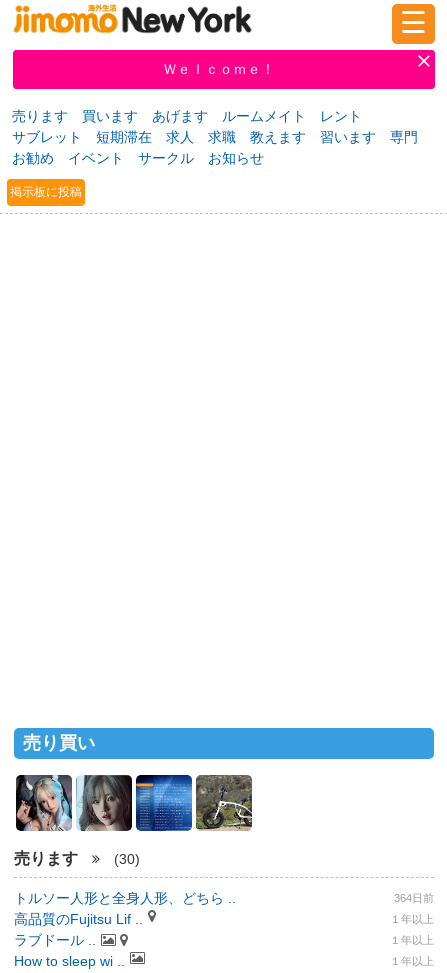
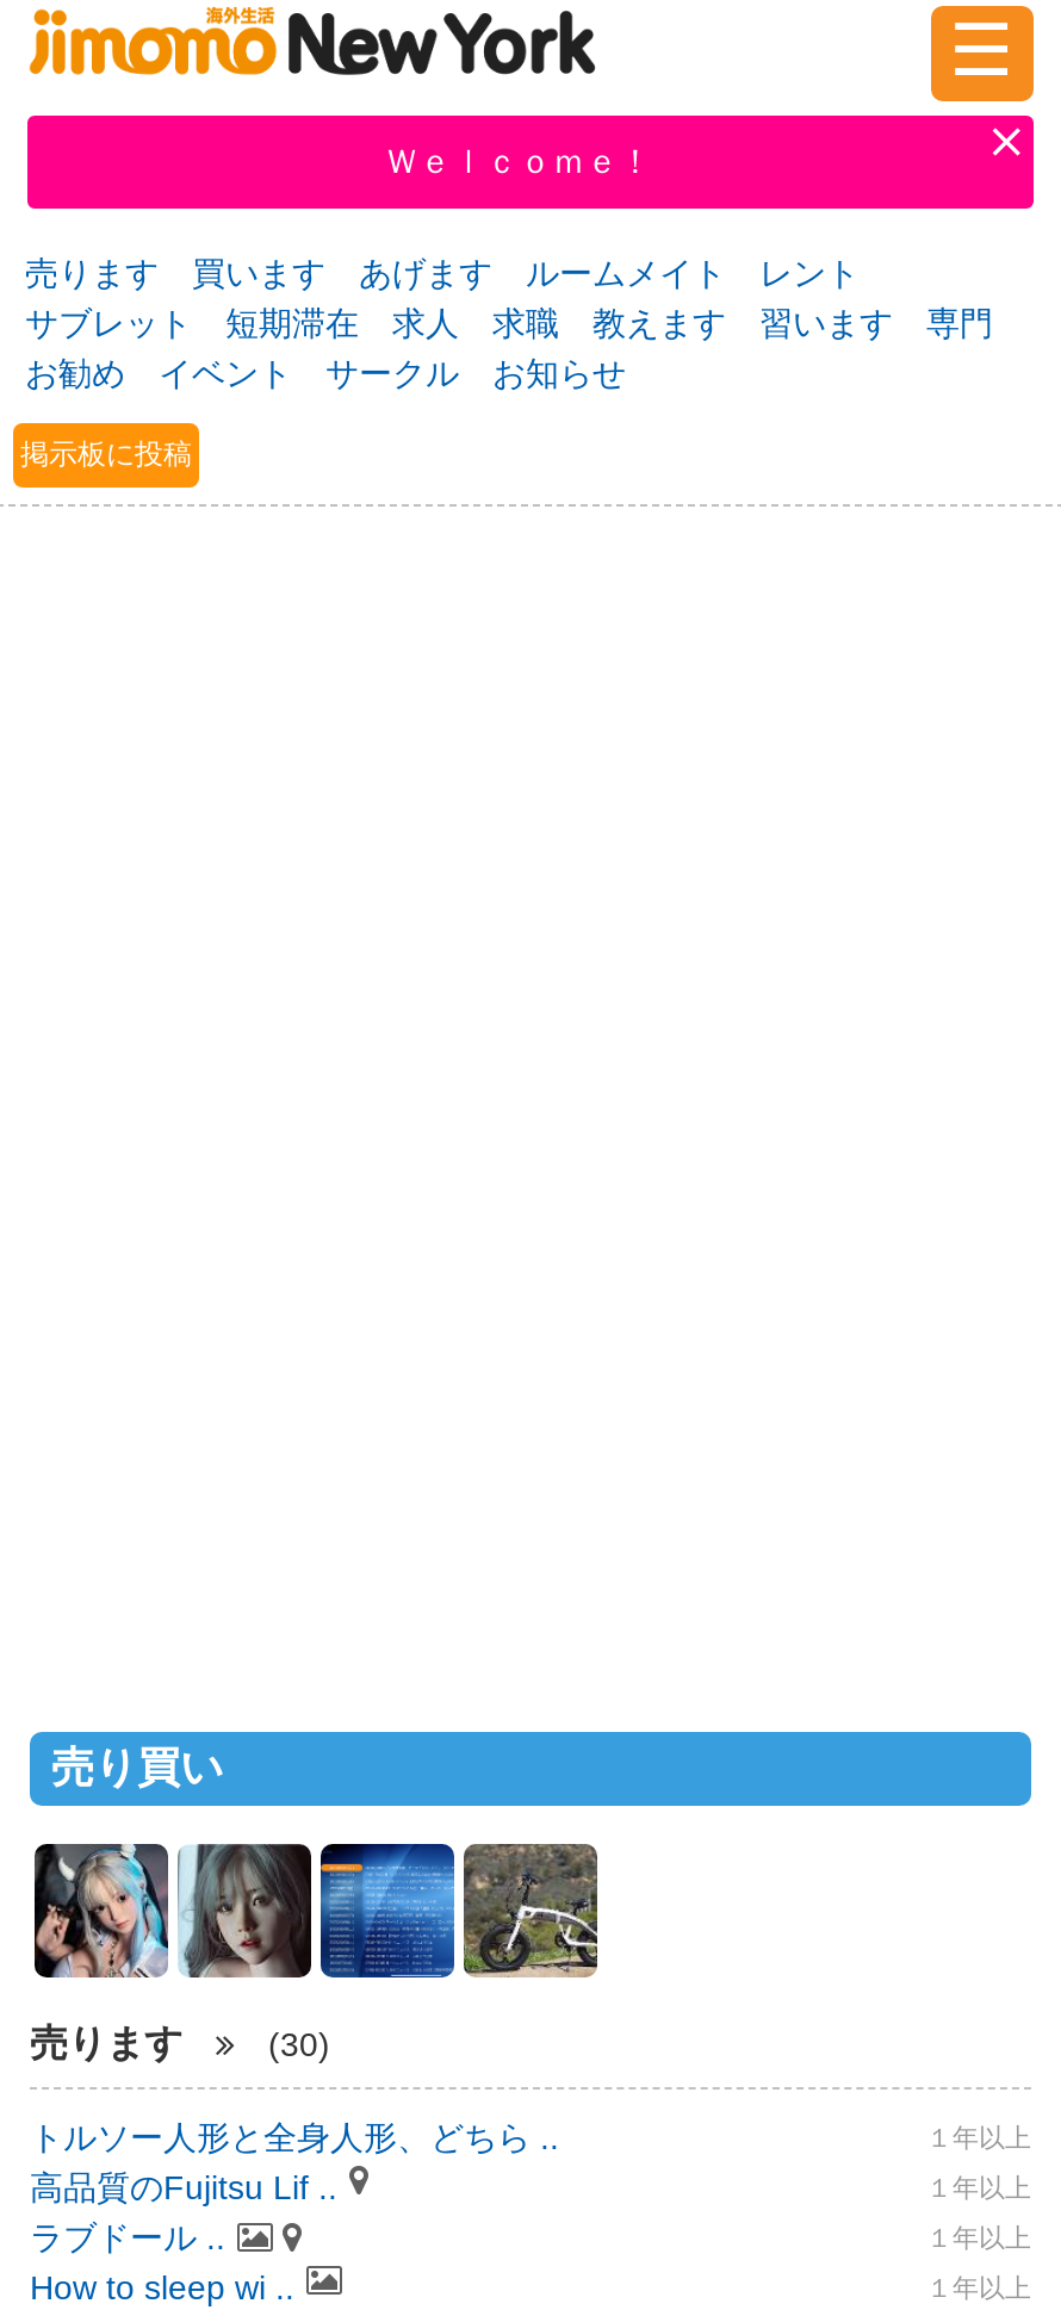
[394,892,434,904] 364日前 -> [926,2123,1031,2152] １年以上

